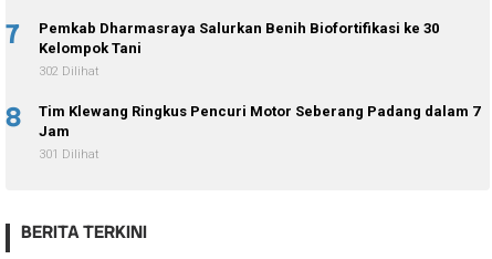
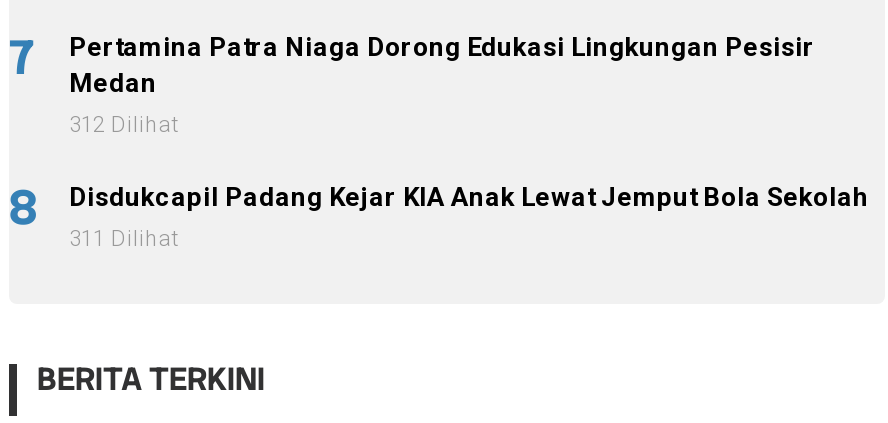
[39,20,439,56] Pemkab Dharmasraya Salurkan Benih Biofortifikasi ke 30 | Kelompok Tani -> [69,32,815,98] Pertamina Patra Niaga Dorong Edukasi Lingkungan Pesisir | Medan
[39,64,100,78] 302 Dilihat -> [69,112,179,138] 312 Dilihat
[39,103,480,139] Tim Klewang Ringkus Pencuri Motor Seberang Padang dalam 7 | Jam -> [69,182,869,212] Disdukcapil Padang Kejar KIA Anak Lewat Jemput Bola Sekolah
[39,147,100,161] 301 Dilihat -> [69,226,179,252] 311 Dilihat

